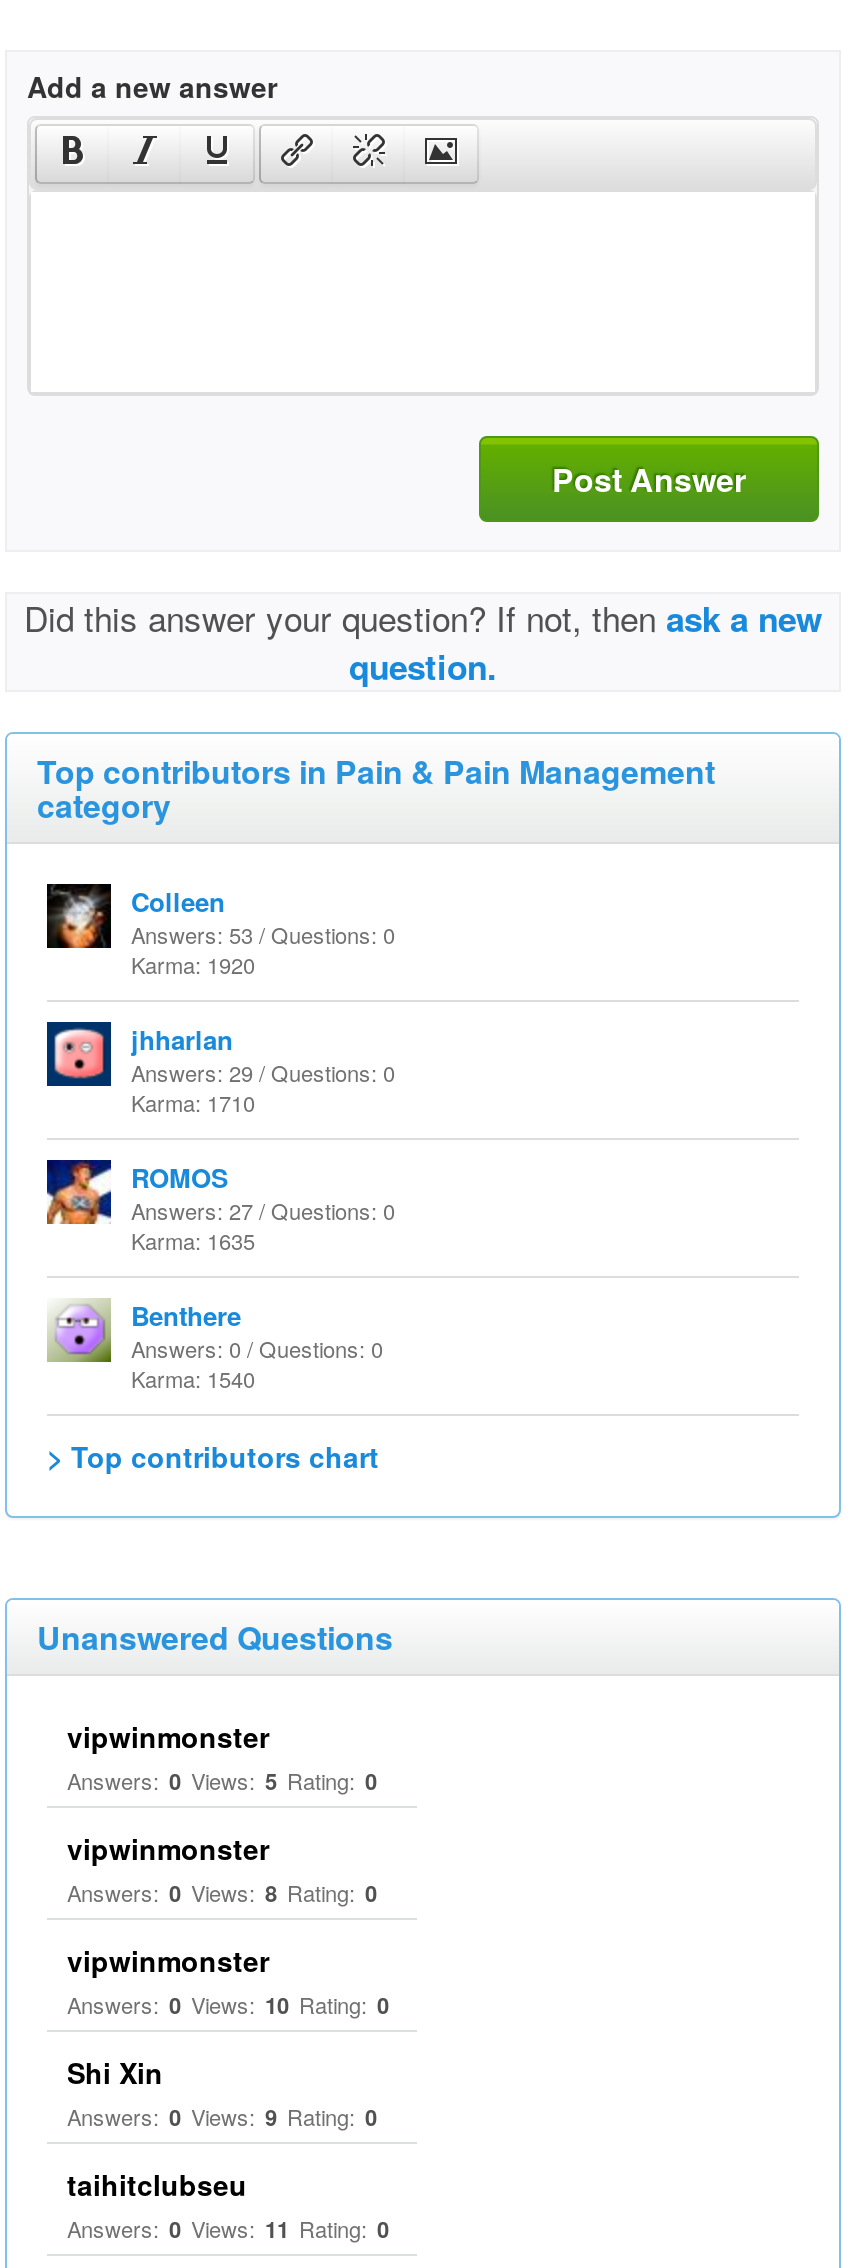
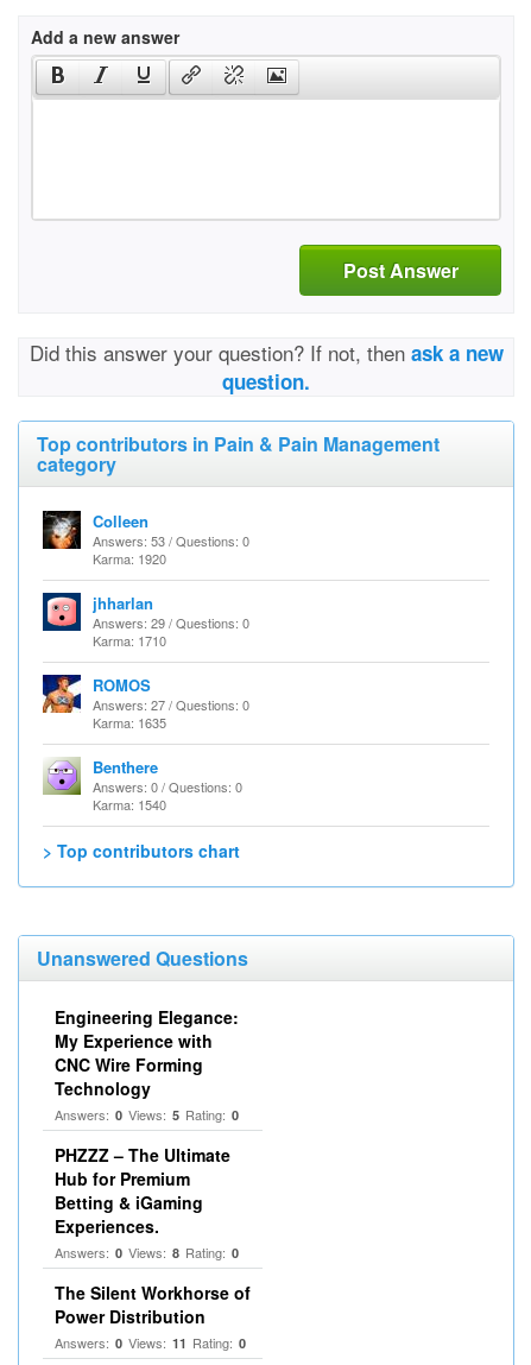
[67,1716,269,1756] vipwinmonster -> [55,1005,239,1100] Engineering Elegance: | My Experience with | CNC Wire Forming | Technology
moved [67,1764,377,1796] -> [55,1105,239,1124]: Answers: 0 Views: 5 Rating: 0
[67,1828,269,1868] vipwinmonster -> [55,1143,230,1238] PHZZZ – The Ultimate | Hub for Premium | Betting & iGaming | Experiences.
moved [67,1876,377,1908] -> [55,1243,239,1262]: Answers: 0 Views: 8 Rating: 0
[67,1940,389,2204] vipwinmonster | Answers: 0 Views: 10 Rating: 0 | Shi Xin | Answers: 0 Views: 9 Rating: 0 | taihitclubseu -> [55,1281,251,1328] The Silent Workhorse of | Power Distribution

